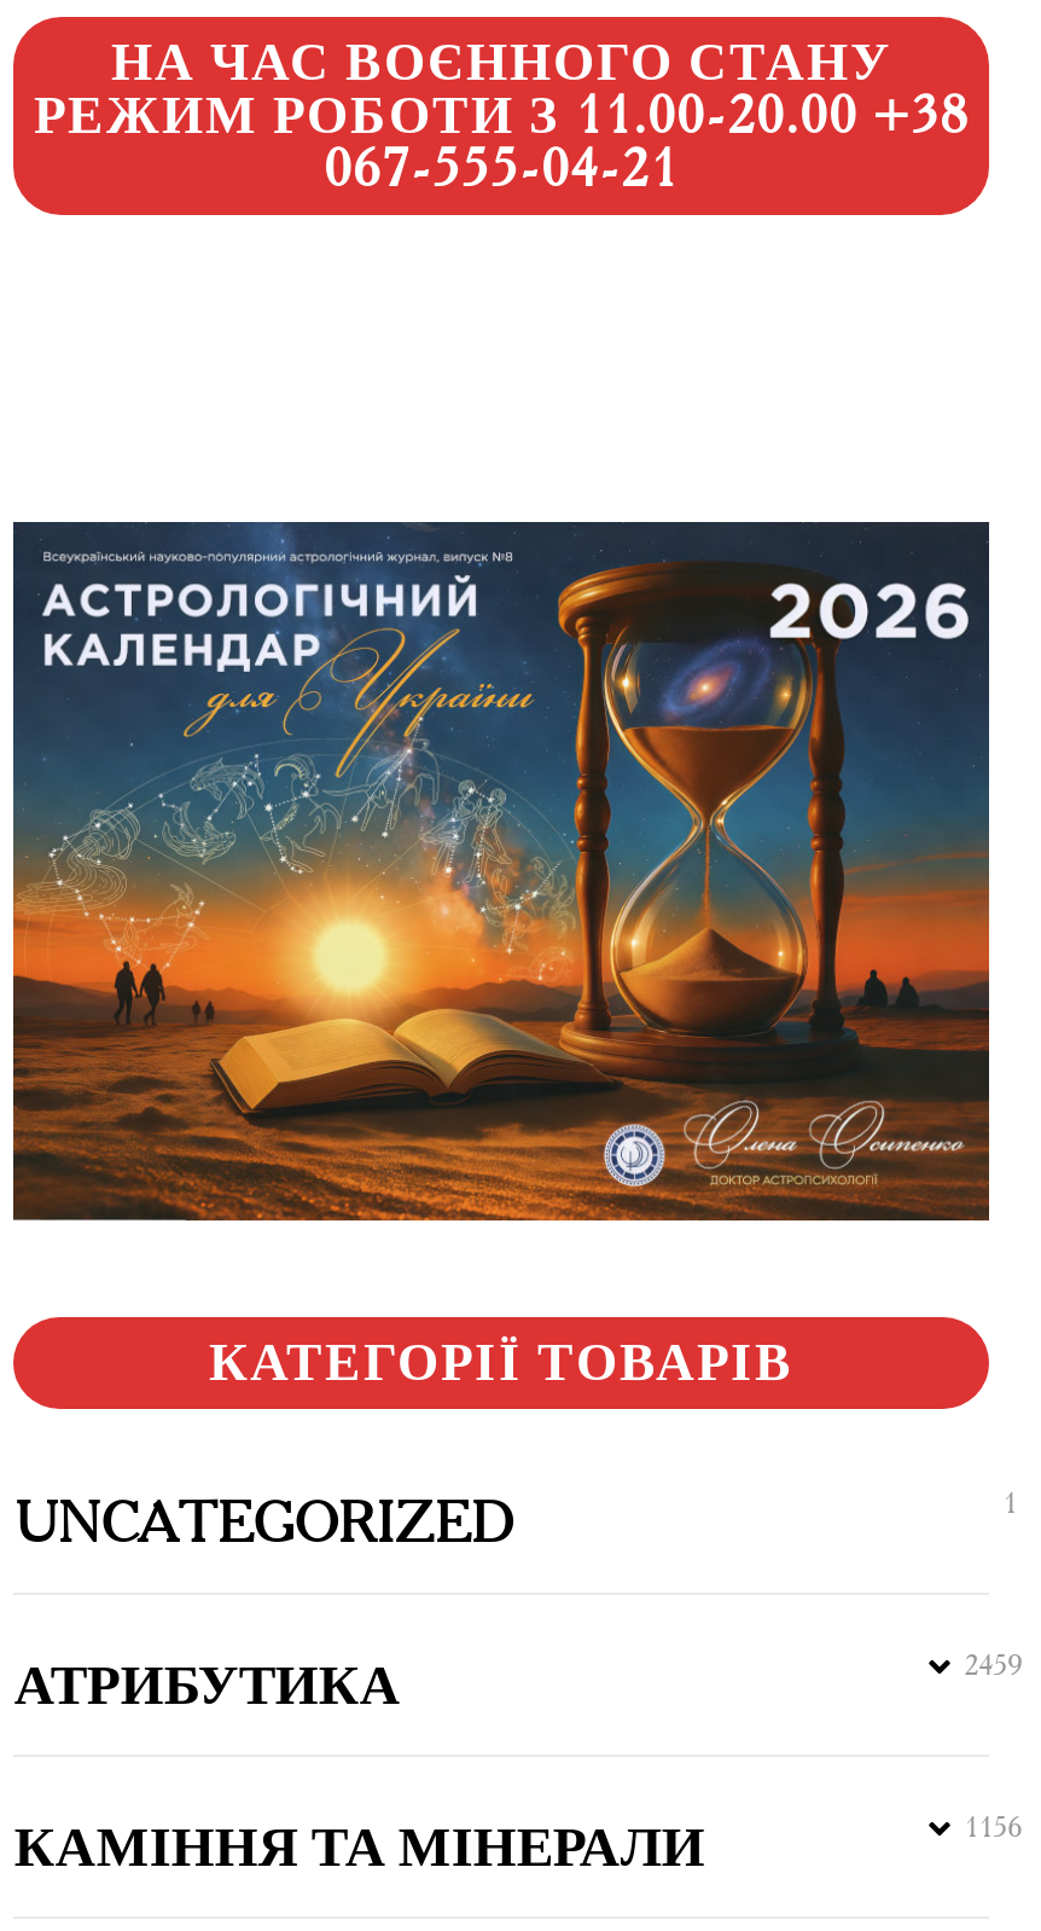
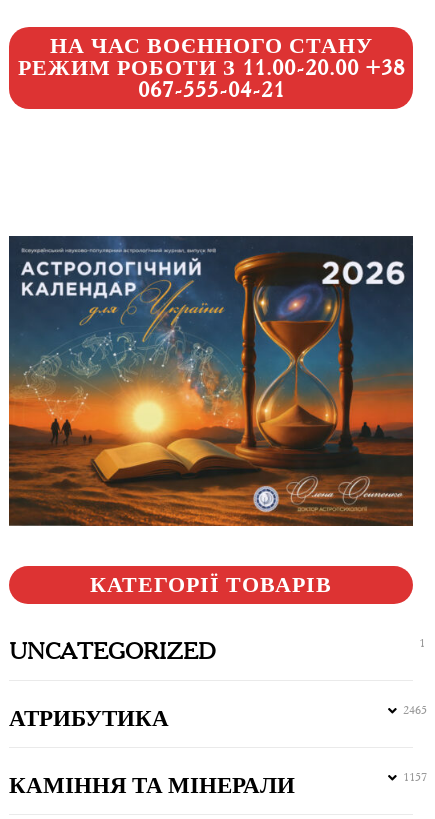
[964,1647,1022,1683] 2459 -> [403,702,427,717] 2465
[964,1808,1022,1845] 1156 -> [403,769,427,784] 1157

